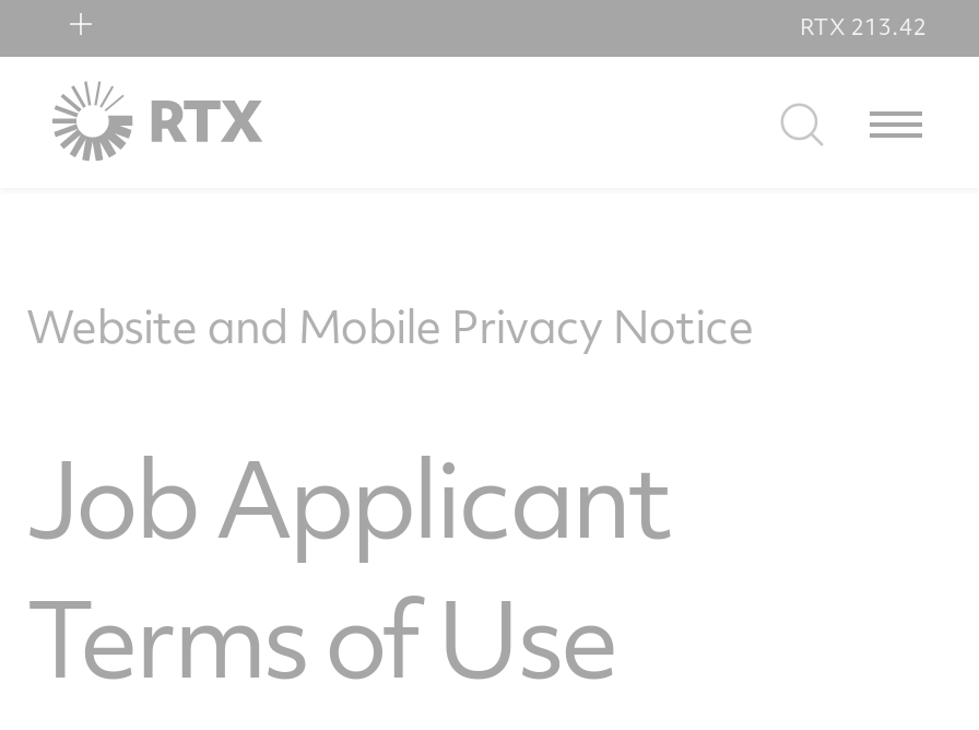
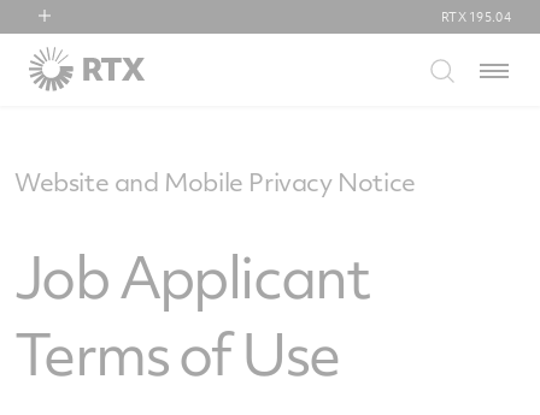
[800,11,927,42] RTX 213.42 -> [441,8,511,25] RTX 195.04

